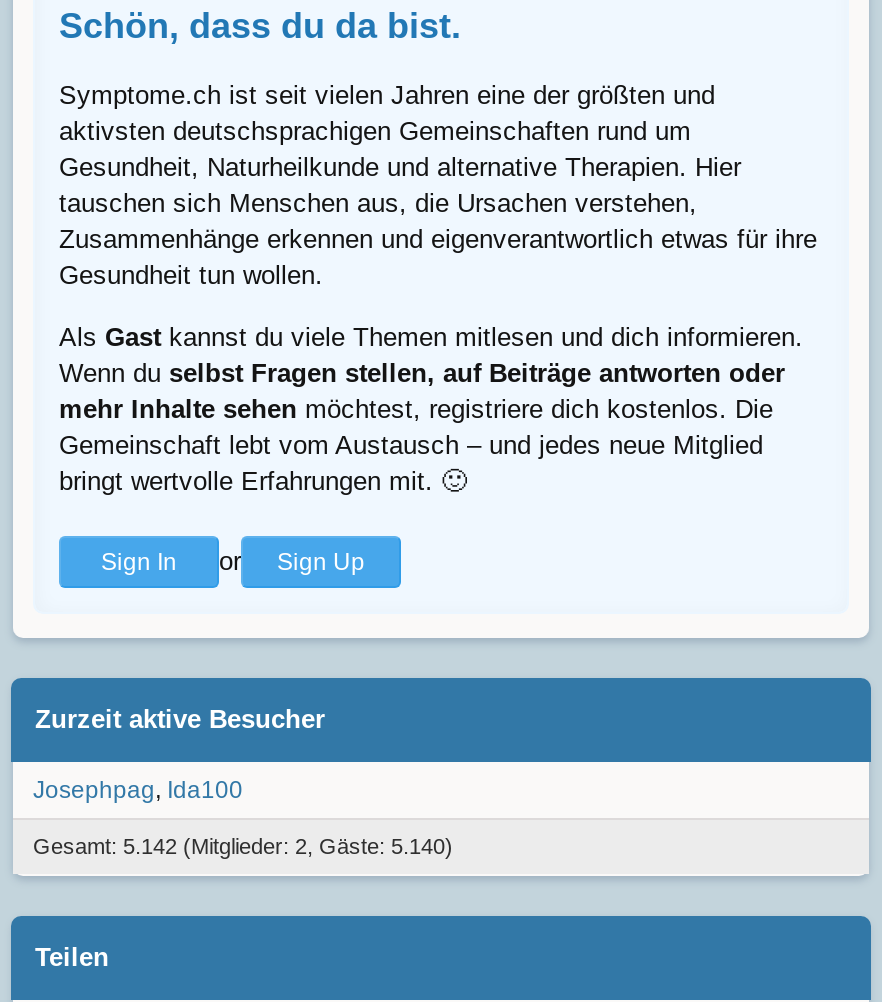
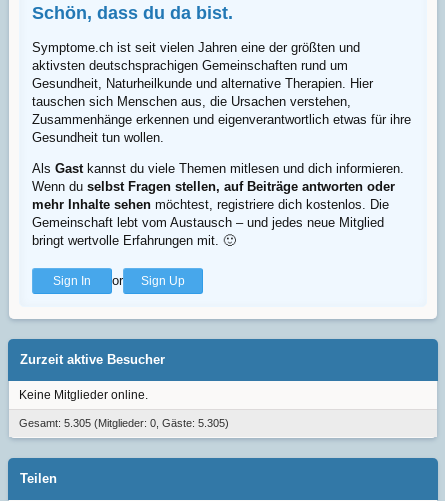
[33,776,243,804] Josephpag Ida100 -> [19,388,148,402] Keine Mitglieder online.
[33,834,453,858] Gesamt: 5.142 (Mitglieder: 2, Gäste: 5.140) -> [19,417,229,429] Gesamt: 5.305 (Mitglieder: 0, Gäste: 5.305)

